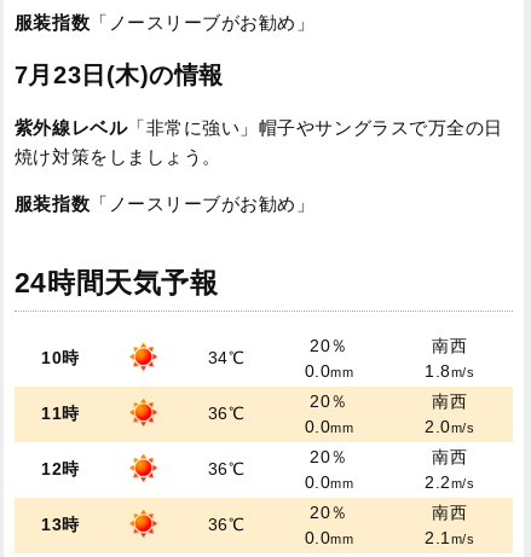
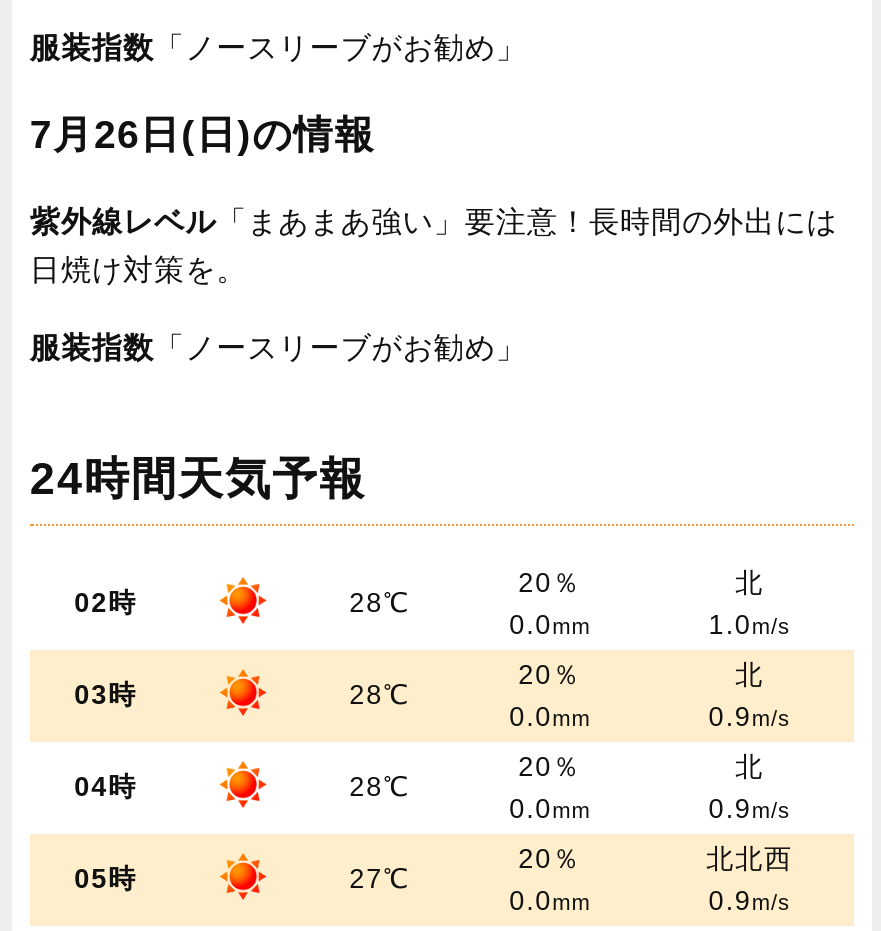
[14,62,224,88] 7月23日(木)の情報 -> [30,112,376,156] 7月26日(日)の情報
[14,117,503,167] 紫外線レベル「非常に強い」帽子やサングラスで万全の日 | 焼け対策をしましょう。 -> [30,204,838,286] 紫外線レベル「まあまあ強い」要注意！長時間の外出には | 日焼け対策を。
[425,337,475,381] 南西 | 1.8m/s -> [709,568,791,640] 北 | 1.0m/s
[41,349,79,367] 10時 -> [74,588,137,618] 02時
[208,349,245,367] 34℃ -> [349,588,410,618] 28℃
[425,393,475,436] 南西 | 2.0m/s -> [709,660,791,732] 北 | 0.9m/s
[41,405,245,423] 11時 | 36℃ -> [74,680,410,710] 03時 | 28℃
[425,448,475,492] 南西 | 2.2m/s -> [709,752,791,824] 北 | 0.9m/s
[41,460,245,478] 12時 | 36℃ -> [74,772,410,802] 04時 | 28℃
[425,504,475,547] 南西 | 2.1m/s -> [706,844,793,916] 北北西 | 0.9m/s
[41,516,245,534] 13時 | 36℃ -> [74,864,410,894] 05時 | 27℃

